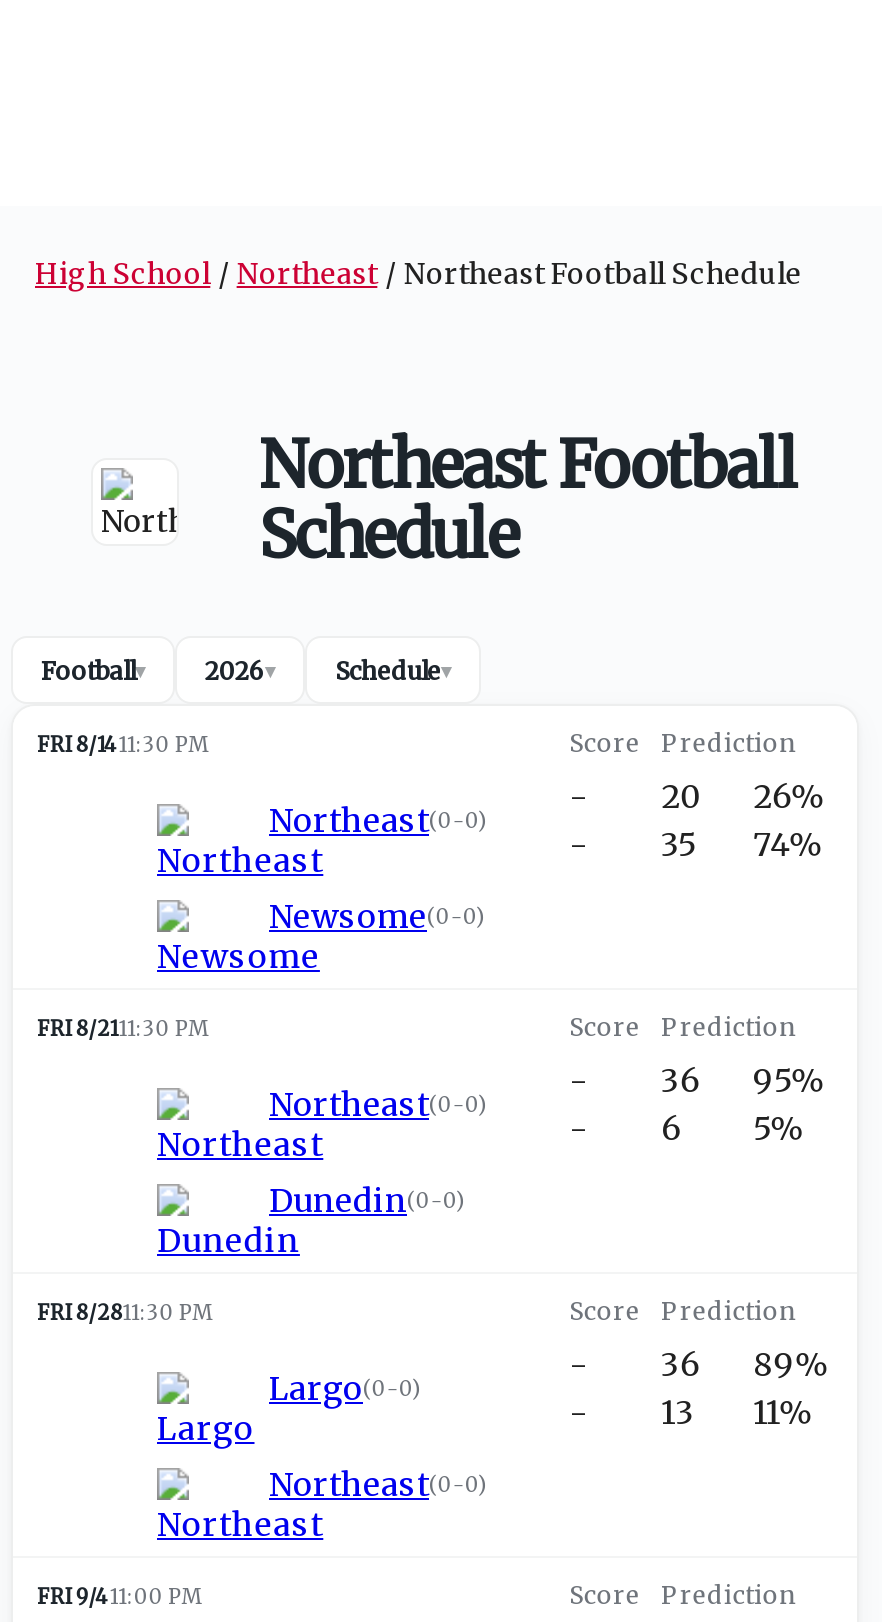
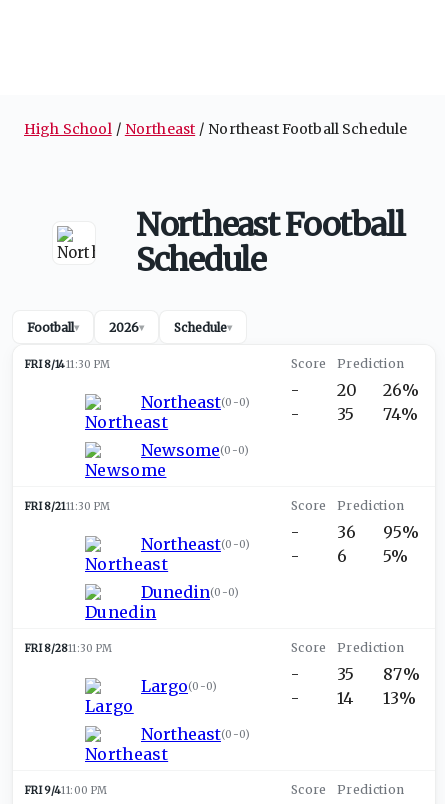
[661,1344,700,1384] 36 -> [337,664,355,684] 35
[753,1344,829,1384] 89% -> [383,664,420,684] 87%
[661,1392,694,1432] 13 -> [337,688,354,708] 14
[753,1392,813,1432] 11% -> [383,688,416,708] 13%

